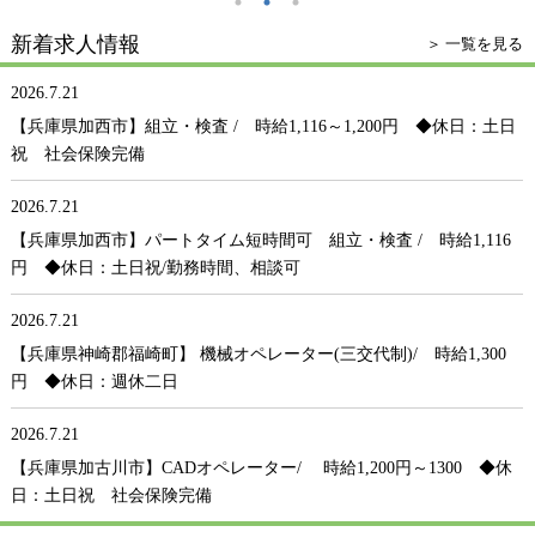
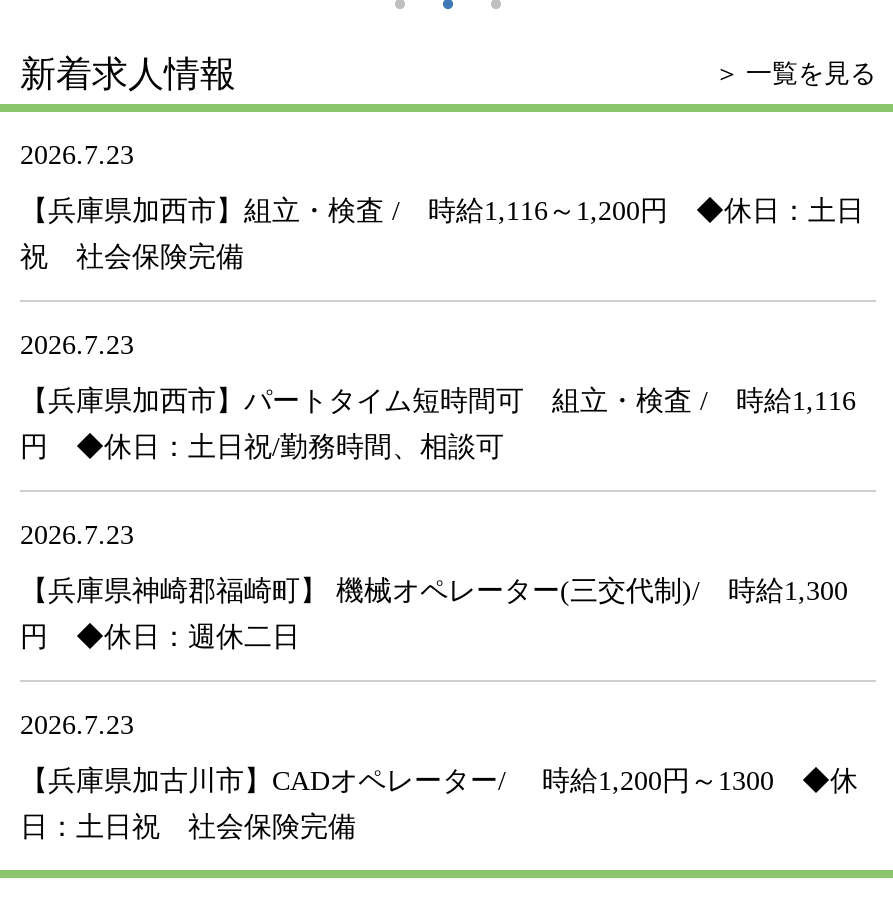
[11,84,79,102] 2026.7.21 -> [20,140,134,170] 2026.7.23
[11,198,79,216] 2026.7.21 -> [20,330,134,360] 2026.7.23
[11,312,79,330] 2026.7.21 -> [20,520,134,550] 2026.7.23
[11,425,79,443] 2026.7.21 -> [20,710,134,740] 2026.7.23

